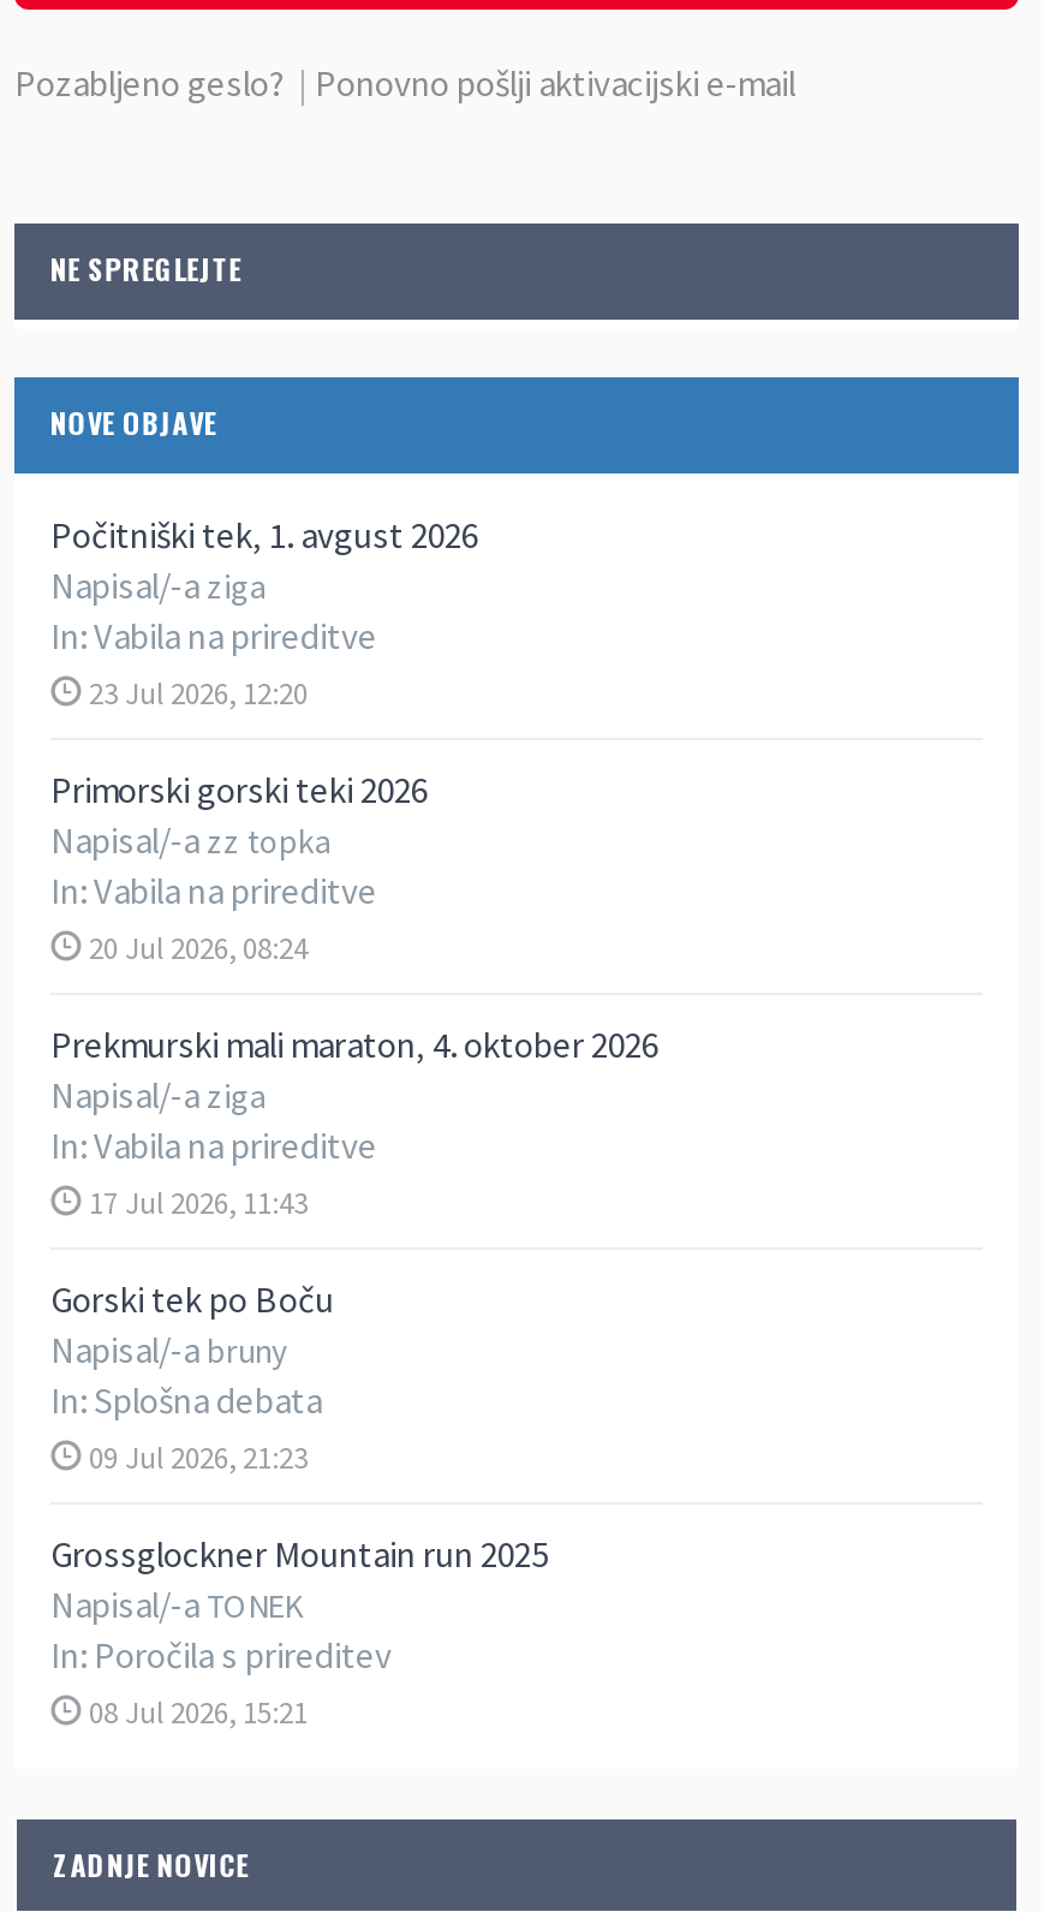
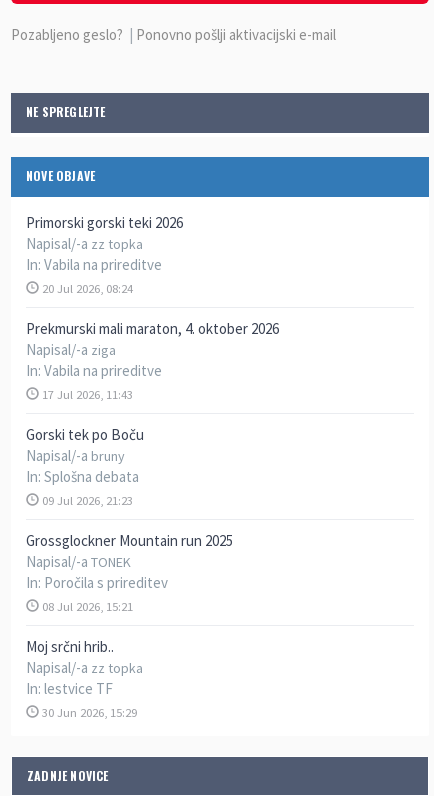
[50,511,478,711] Počitniški tek, 1. avgust 2026 | Napisal/-a ziga | In:Vabila na prireditve | 23 Jul 2026, 12:20 -> none
moved [50,766,658,1730] -> [26,213,279,614]: Primorski gorski teki 2026 | Napisal/-a zz topka | In:Vabila na prireditve | ... | In: Poročila s prireditev | 08 Jul 2026, 15:21
none -> [26,637,143,720] Moj srčni hrib.. | Napisal/-a zz topka | In: lestvice TF | 30 Jun 2026, 15:29

